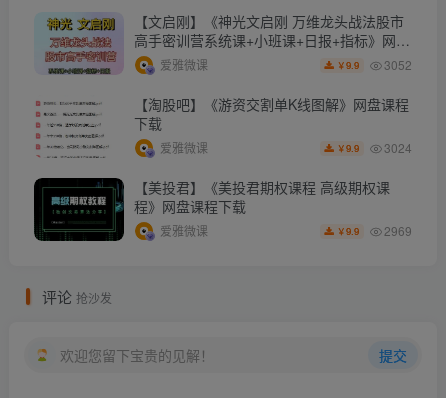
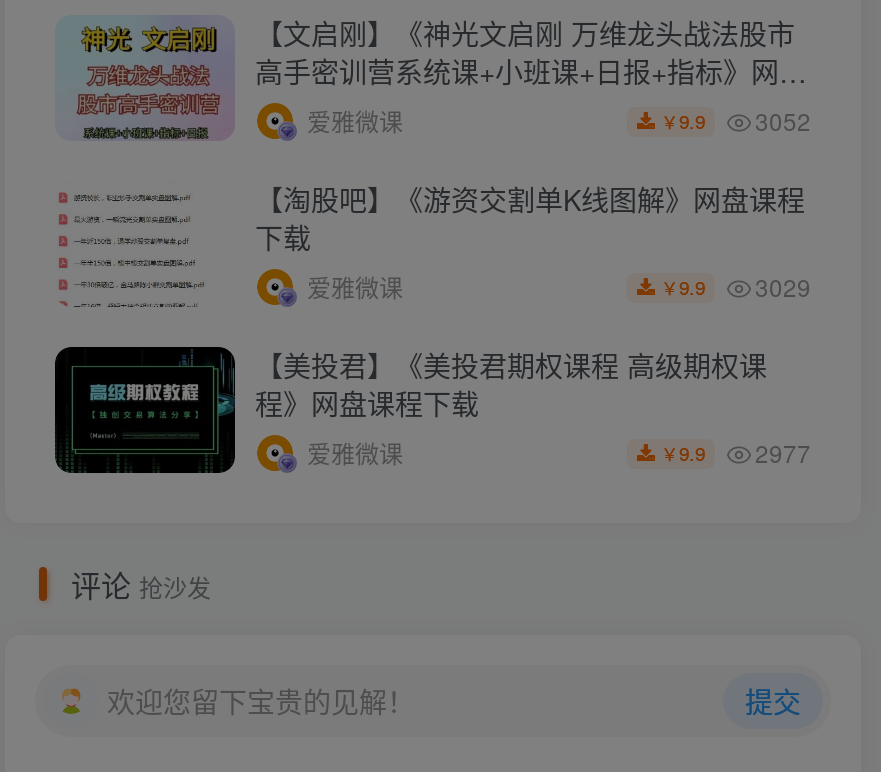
[337,139,412,156] ￥9.9 3024 -> [661,270,811,304] ￥9.9 3029
[337,222,412,239] ￥9.9 2969 -> [661,436,811,470] ￥9.9 2977

